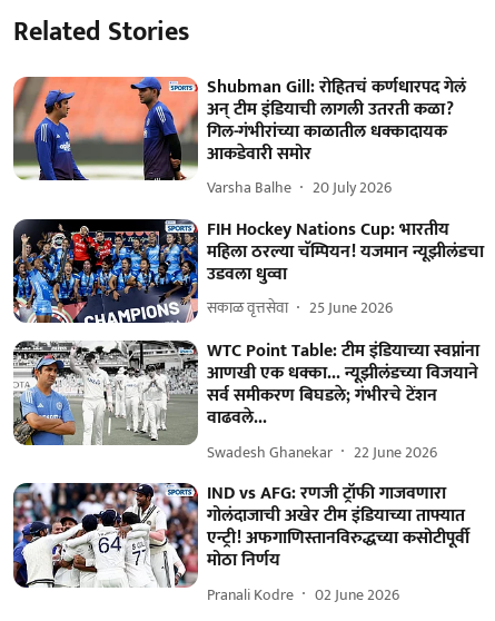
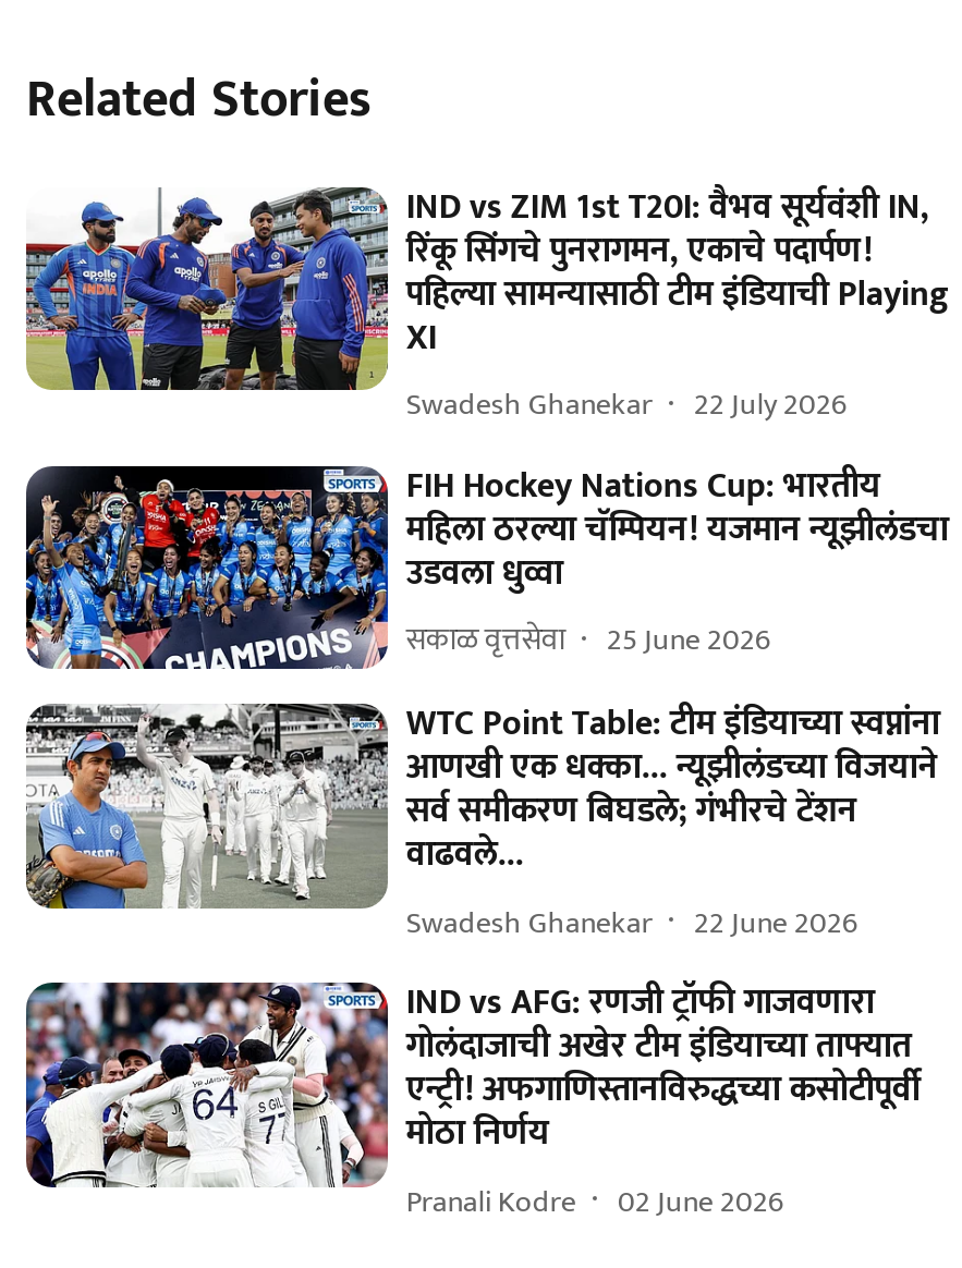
[12,72,467,201] [image] | Shubman Gill: रोहितचं कर्णधारपद गेलं | अन् टीम इंडियाची लागली उतरती कळा? | गिल-गंभीरांच्या काळातील धक्कादायक | आकडेवारी समोर | Varsha Balhe | 20 July 2026 -> [24,178,949,430] [image] | IND vs ZIM 1st T20I: वैभव सूर्यवंशी IN, | रिंकू सिंगचे पुनरागमन, एकाचे पदार्पण! | पहिल्या सामन्यासाठी टीम इंडियाची Playing | XI | Swadesh Ghanekar | 22 July 2026

